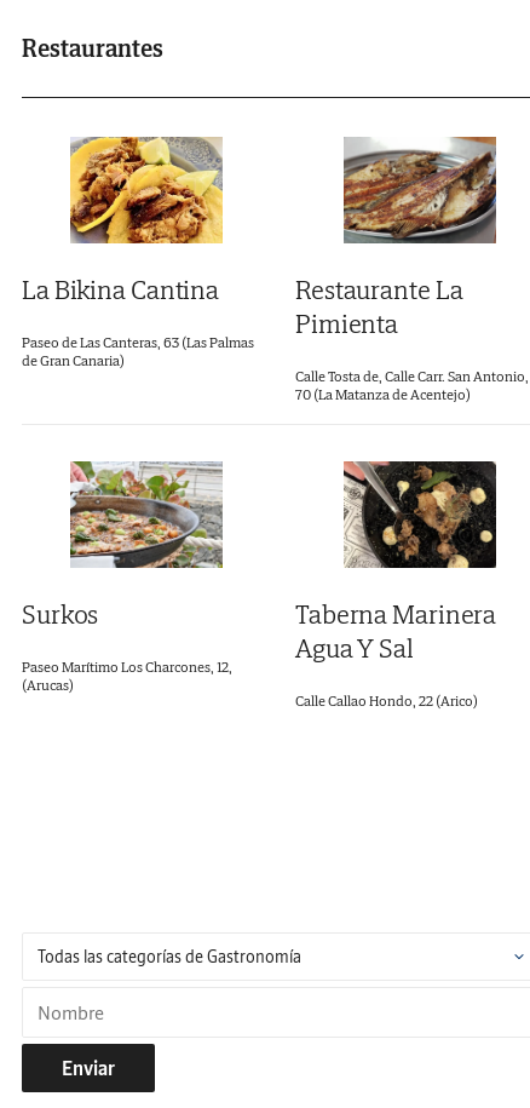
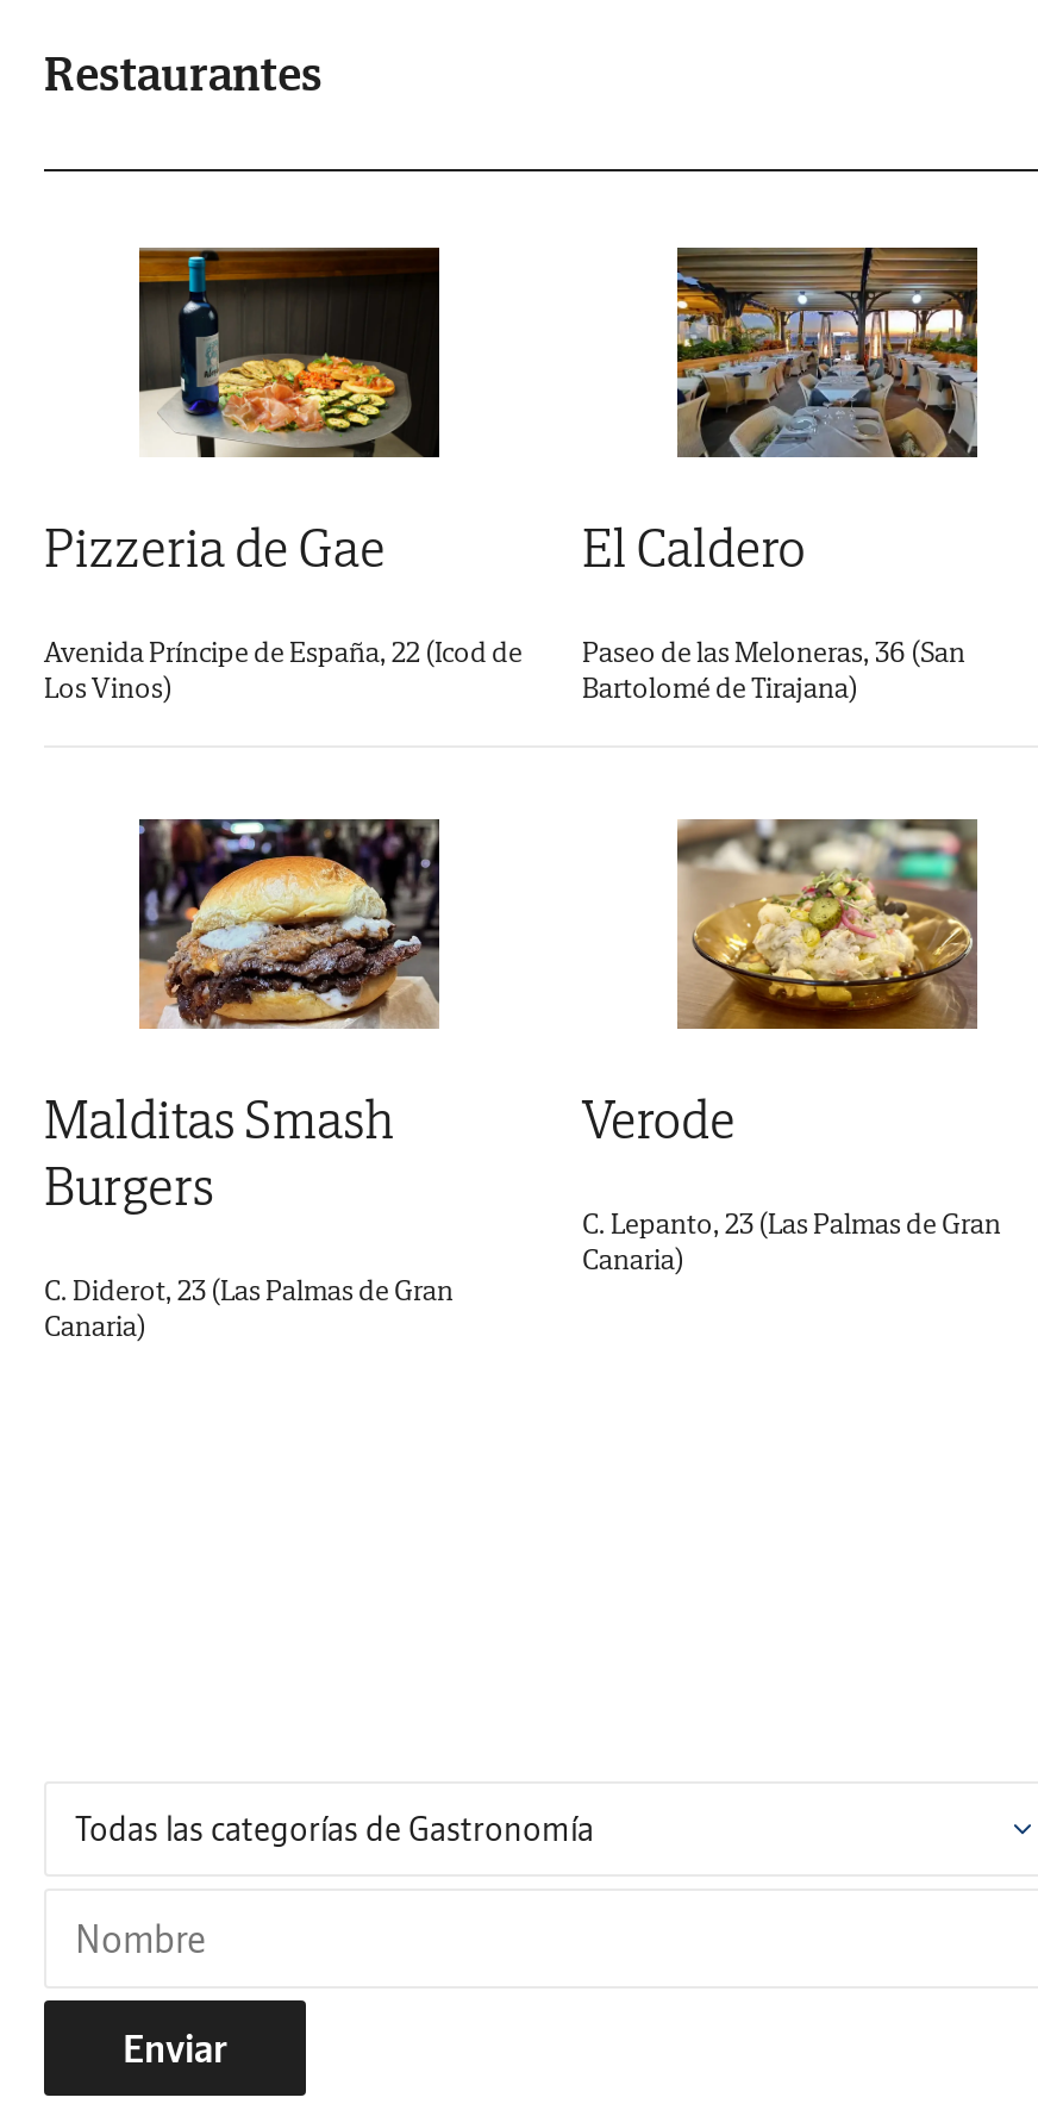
[22,136,224,306] [image] | La Bikina Cantina -> [44,245,442,581] [image] | Pizzeria de Gae
[295,136,497,340] [image] | Restaurante La | Pimienta -> [582,245,977,581] [image] | El Caldero
[22,333,254,369] Paseo de Las Canteras, 63 (Las Palmas | de Gran Canaria) -> [44,633,523,705] Avenida Príncipe de España, 22 (Icod de | Los Vinos)
[295,367,529,403] Calle Tosta de, Calle Carr. San Antonio, | 70 (La Matanza de Acentejo) -> [582,633,965,705] Paseo de las Meloneras, 36 (San | Bartolomé de Tirajana)
[22,443,224,631] [image] | Surkos -> [44,817,442,1219] [image] | Malditas Smash | Burgers
[295,443,497,665] [image] | Taberna Marinera | Agua Y Sal -> [582,817,980,1152] [image] | Verode
[22,657,232,694] Paseo Marítimo Los Charcones, 12, | (Arucas) -> [44,1271,454,1343] C. Diderot, 23 (Las Palmas de Gran | Canaria)
[295,691,478,709] Calle Callao Hondo, 22 (Arico) -> [582,1205,1001,1276] C. Lepanto, 23 (Las Palmas de Gran | Canaria)

